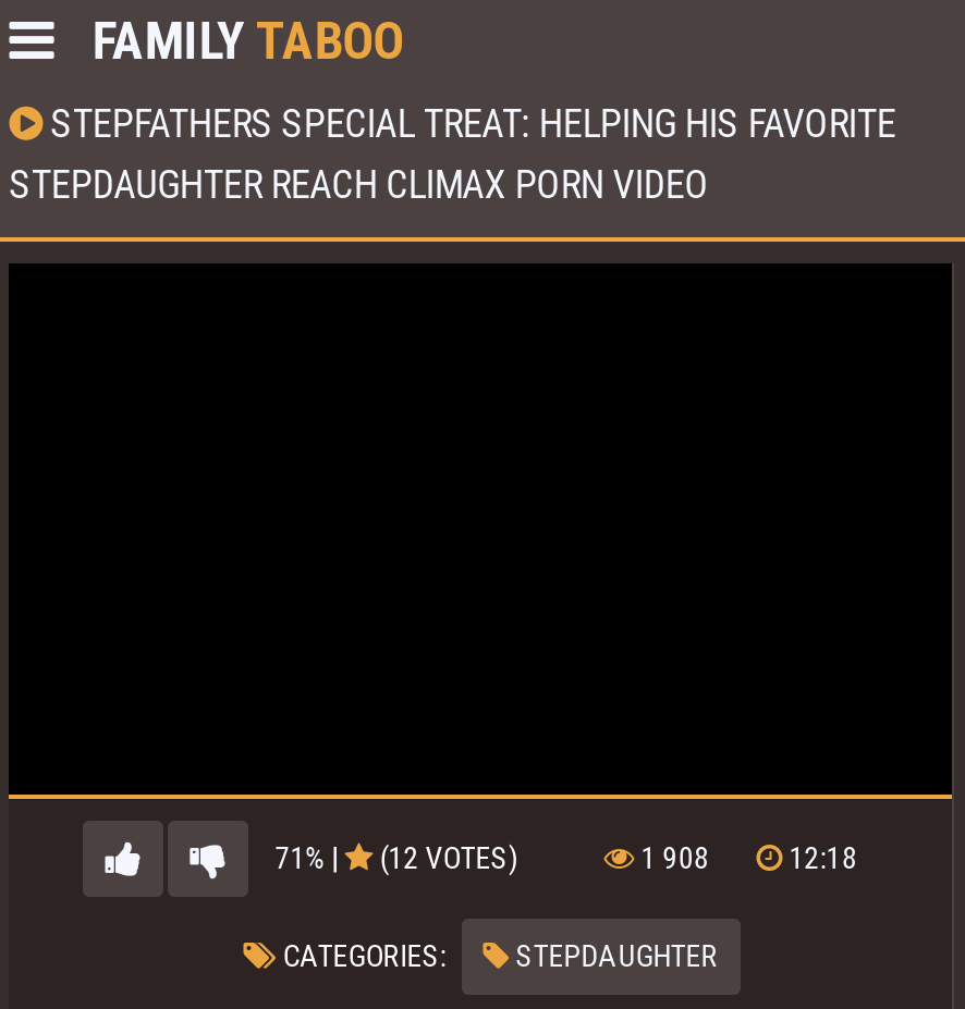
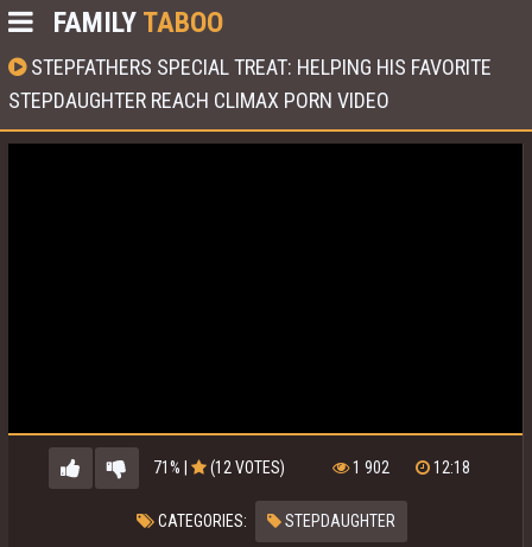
[641,839,708,874] 1 908 -> [353,458,390,477] 1 902

